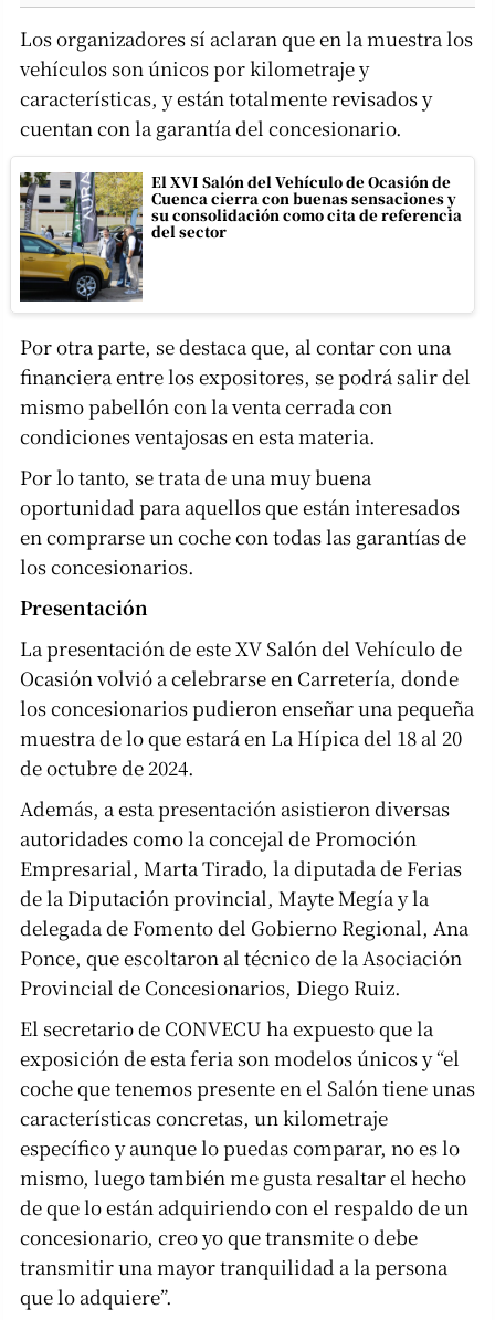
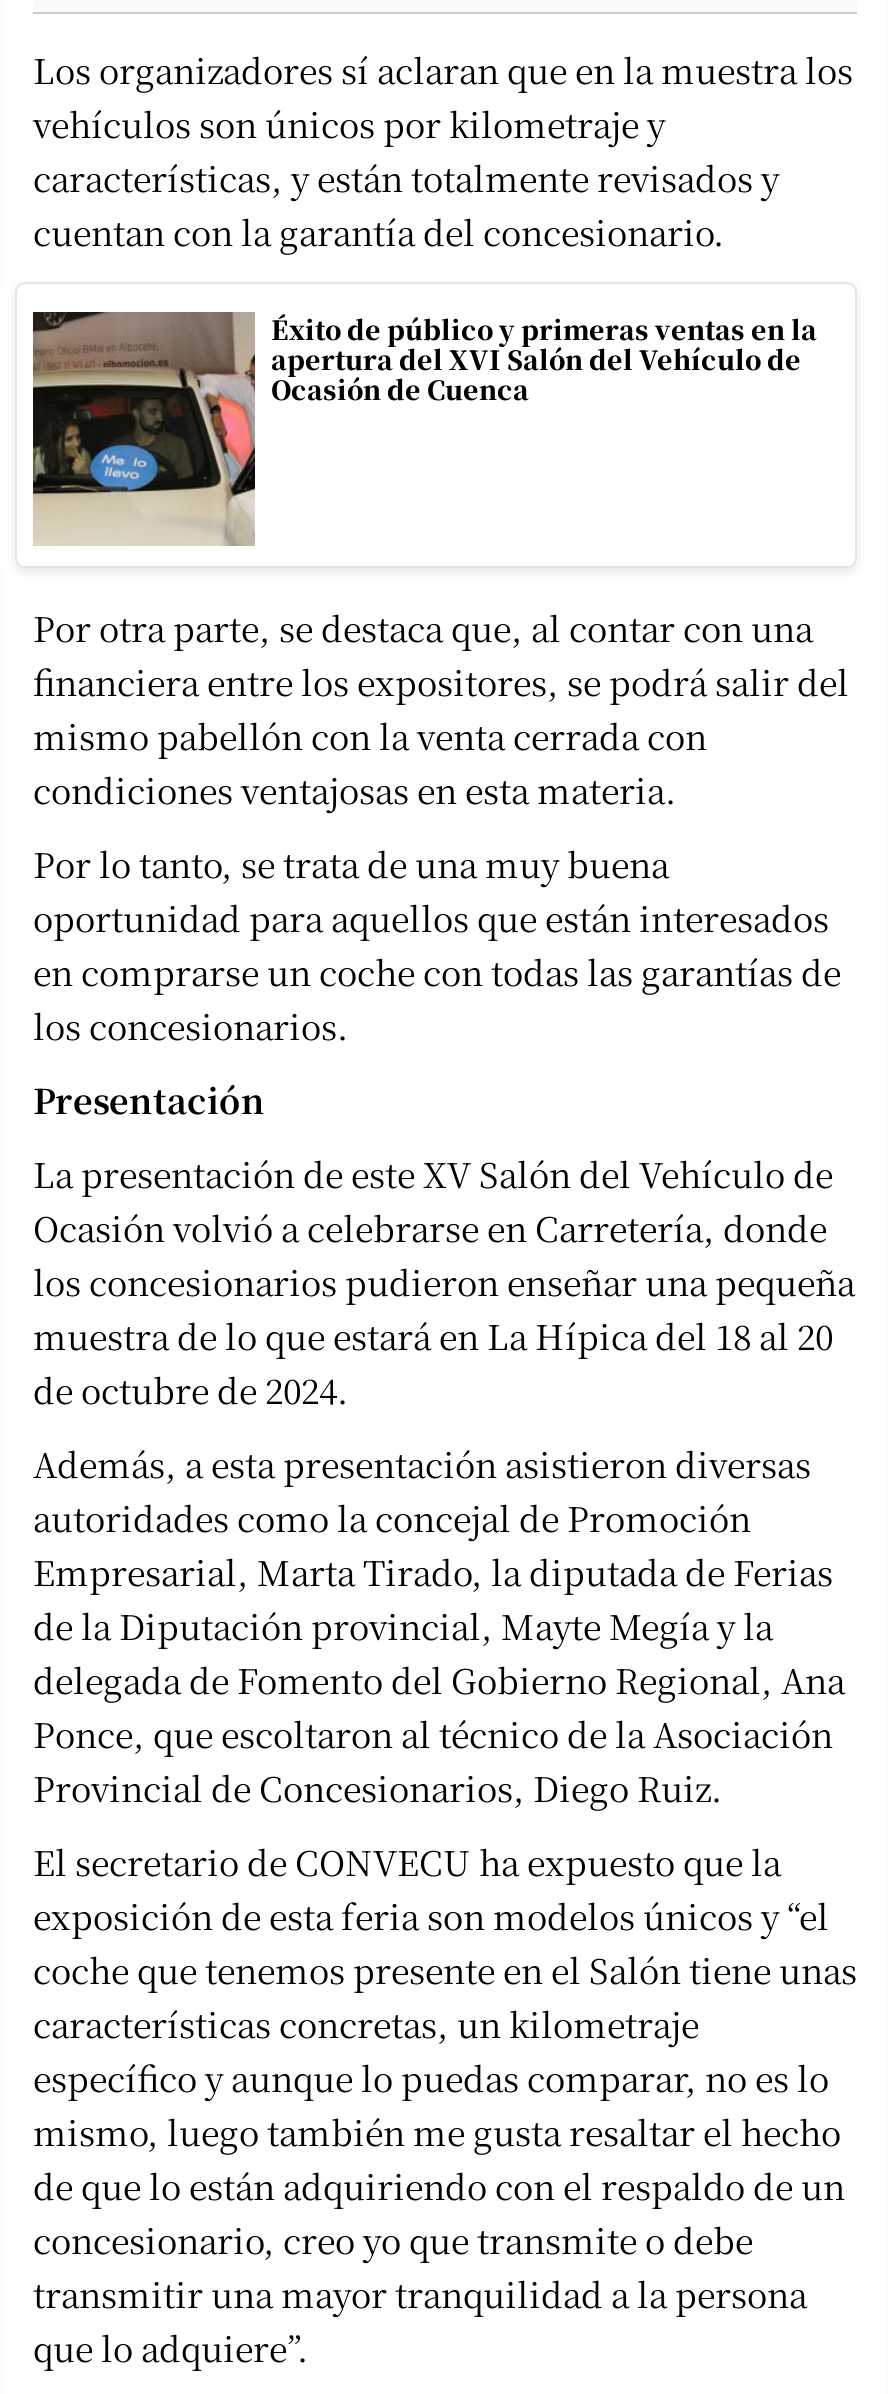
[19,171,462,303] [image] | El XVI Salón del Vehículo de Ocasión de | Cuenca cierra con buenas sensaciones y | su consolidación como cita de referencia | del sector -> [31,310,817,546] [image] | Éxito de público y primeras ventas en la | apertura del XVI Salón del Vehículo de | Ocasión de Cuenca

